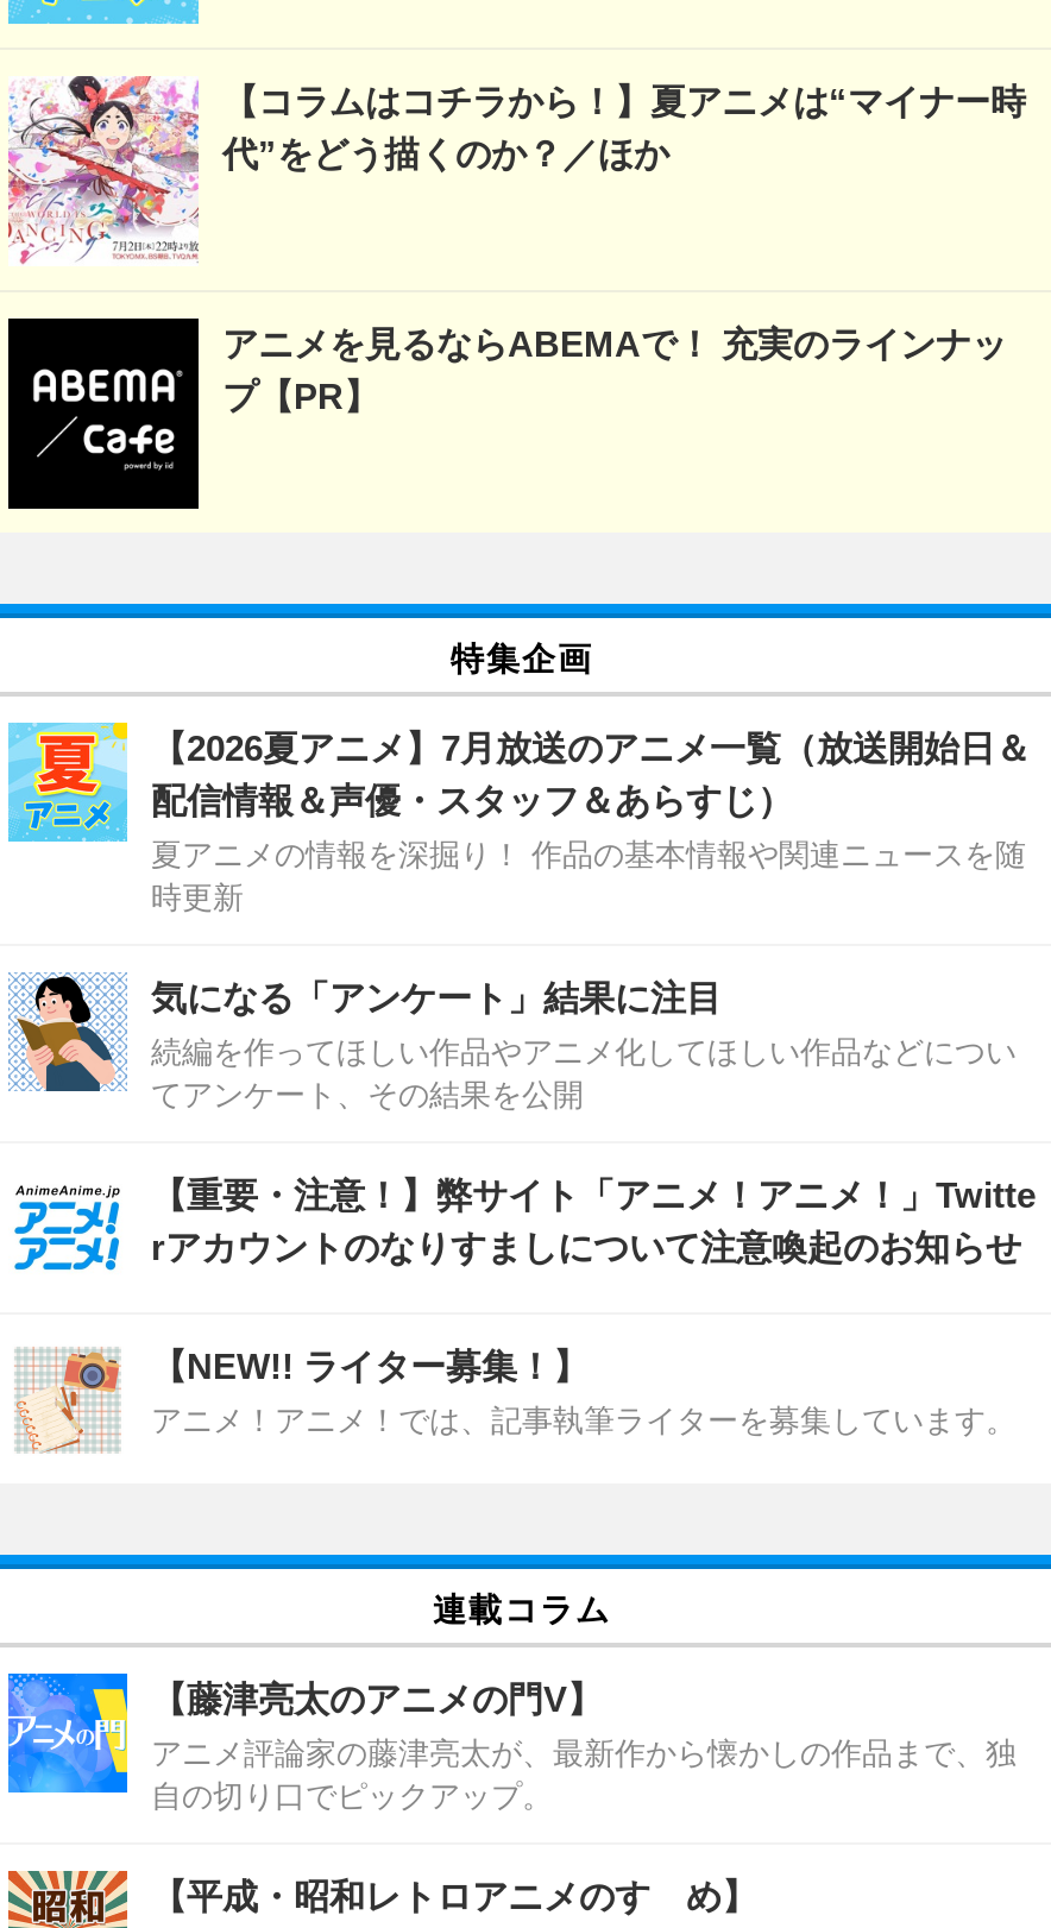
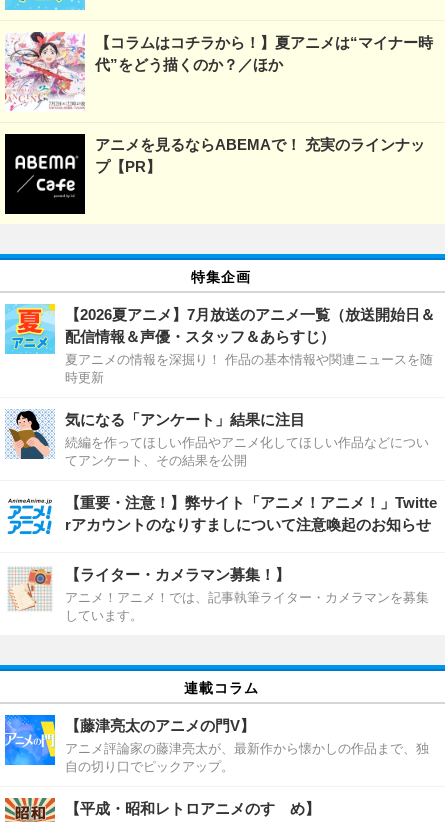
[151,1346,1017,1439] 【NEW!! ライター募集！】 | アニメ！アニメ！では、記事執筆ライターを募集しています。 -> [65,566,429,623] 【ライター・カメラマン募集！】 | アニメ！アニメ！では、記事執筆ライター・カメラマンを募集 | しています。

